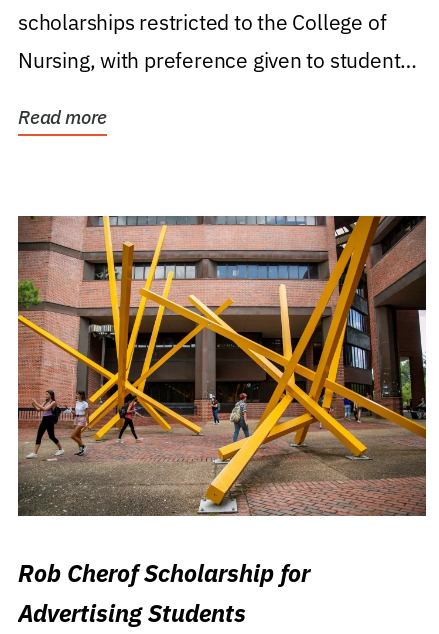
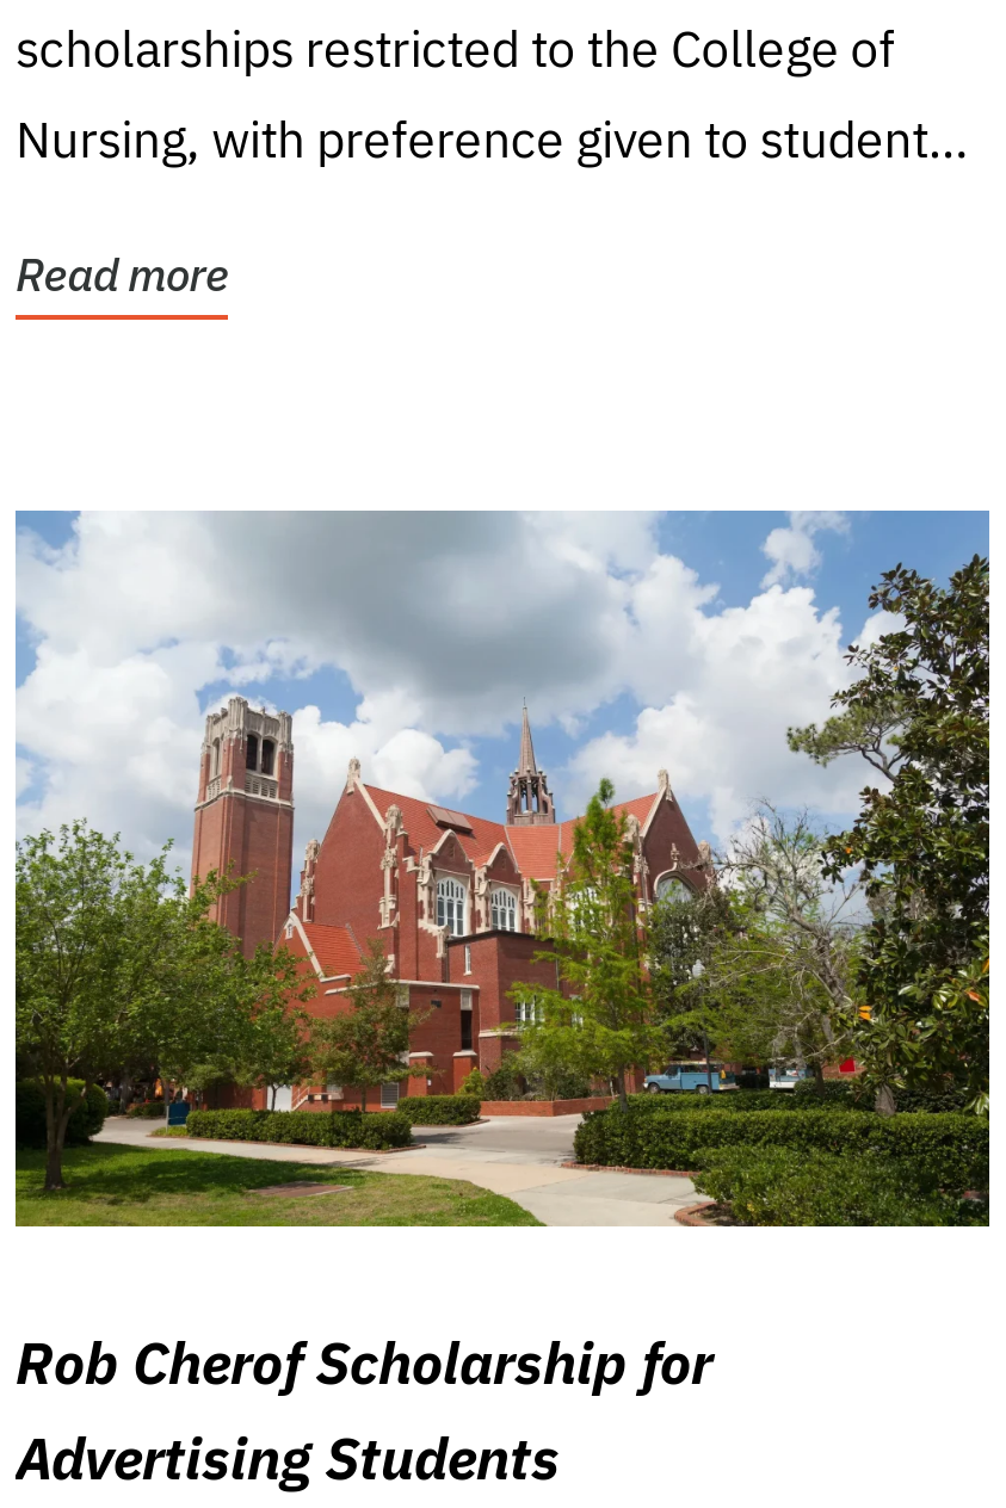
[17,215,427,516] [image] -> [13,508,992,1229] [image]

